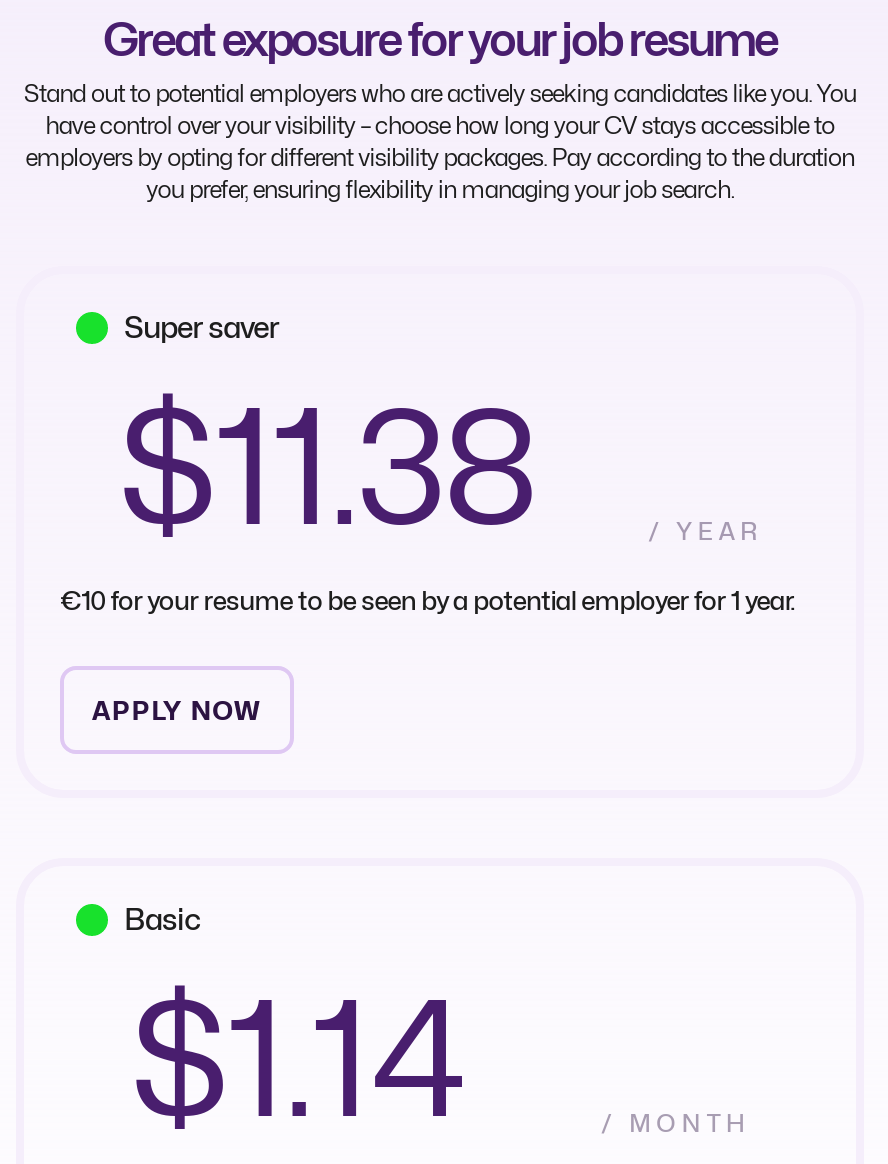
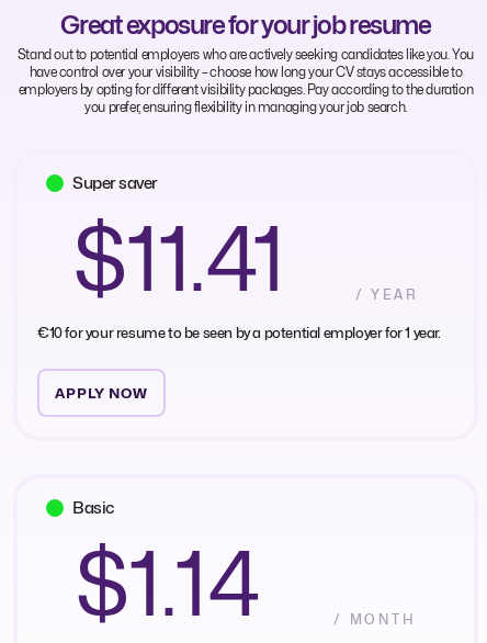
[117,369,534,561] $11.38 -> [73,206,284,311] $11.41

